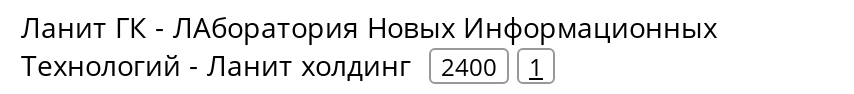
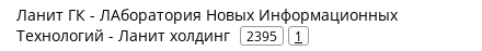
[21,46,543,84] Технологий - Ланит холдинг 2400 1 -> [16,25,302,46] Технологий - Ланит холдинг 2395 1

